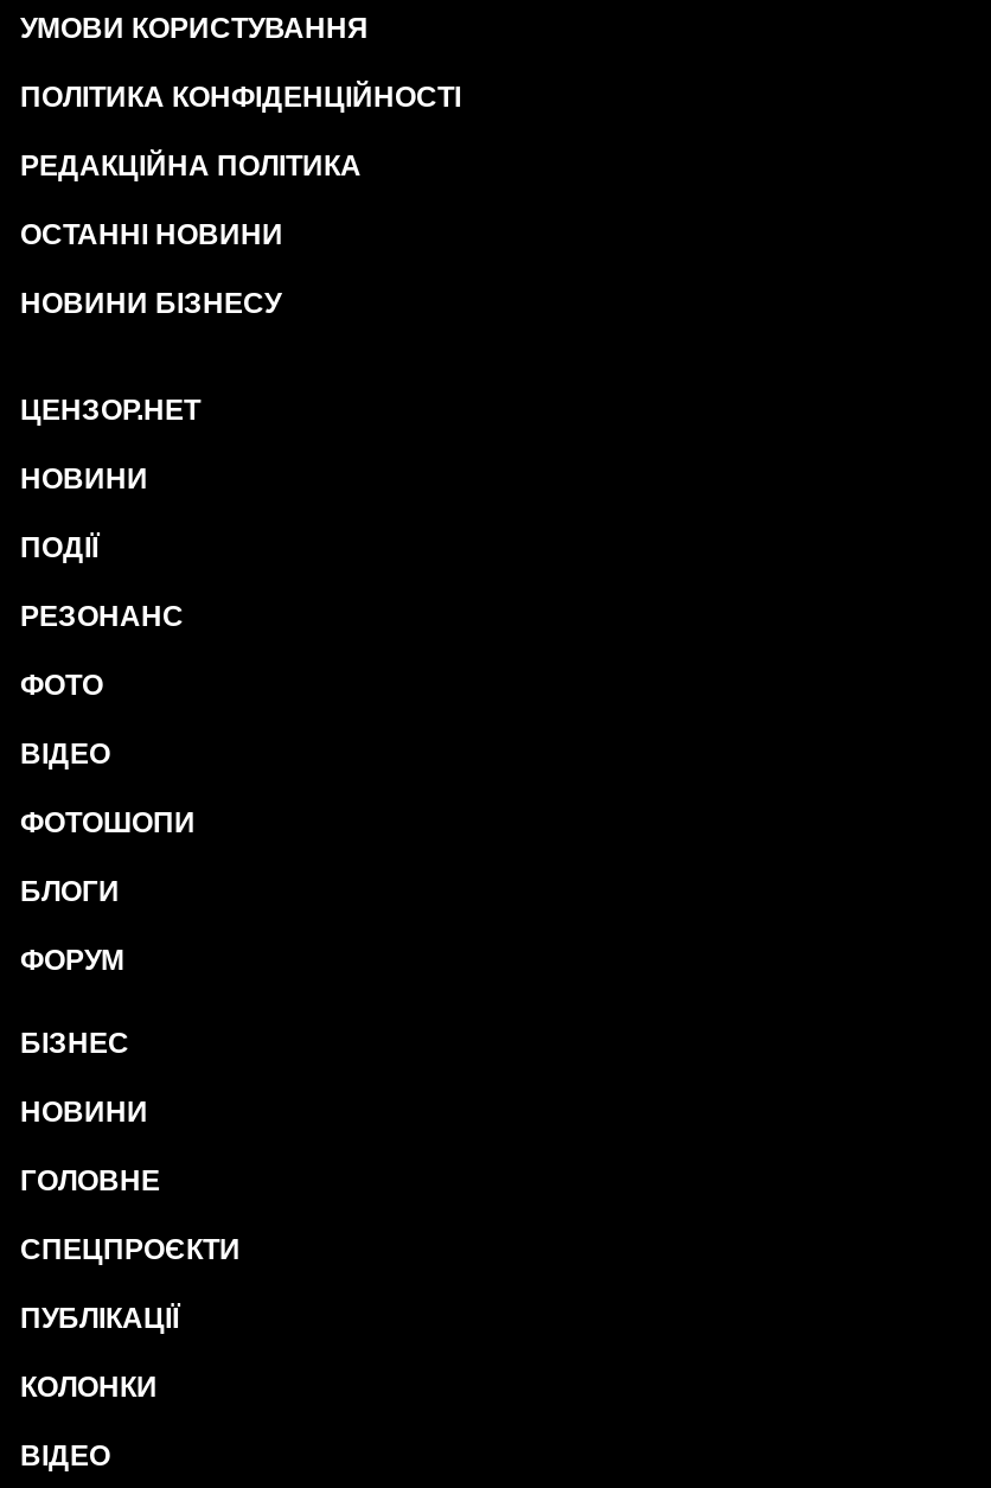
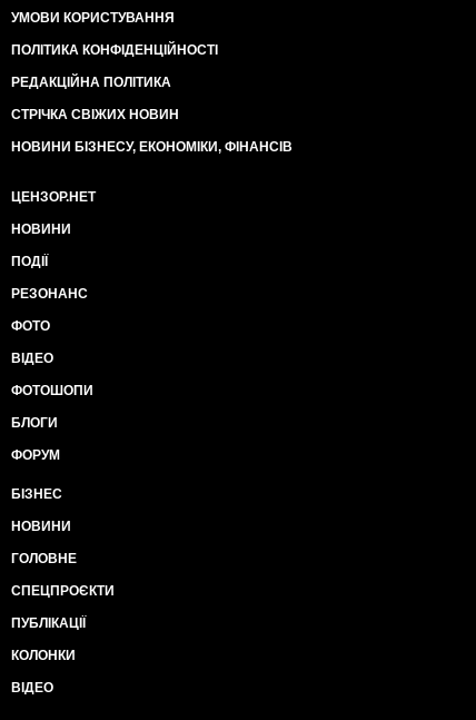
[20,218,283,251] ОСТАННІ НОВИНИ -> [11,107,179,122] СТРІЧКА СВІЖИХ НОВИН
[20,287,281,320] НОВИНИ БІЗНЕСУ -> [11,139,292,155] НОВИНИ БІЗНЕСУ, ЕКОНОМІКИ, ФІНАНСІВ

